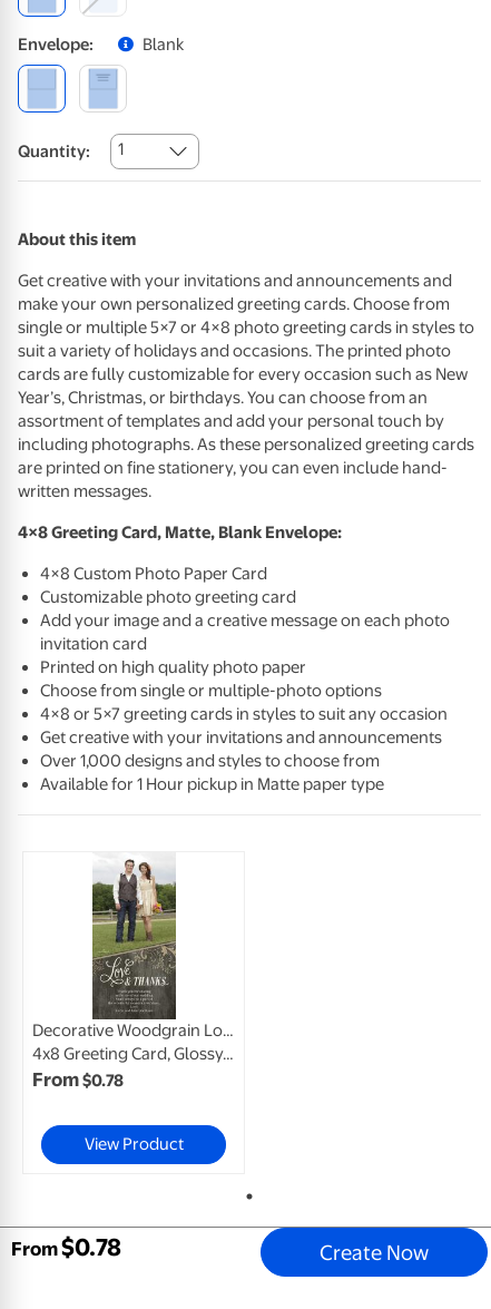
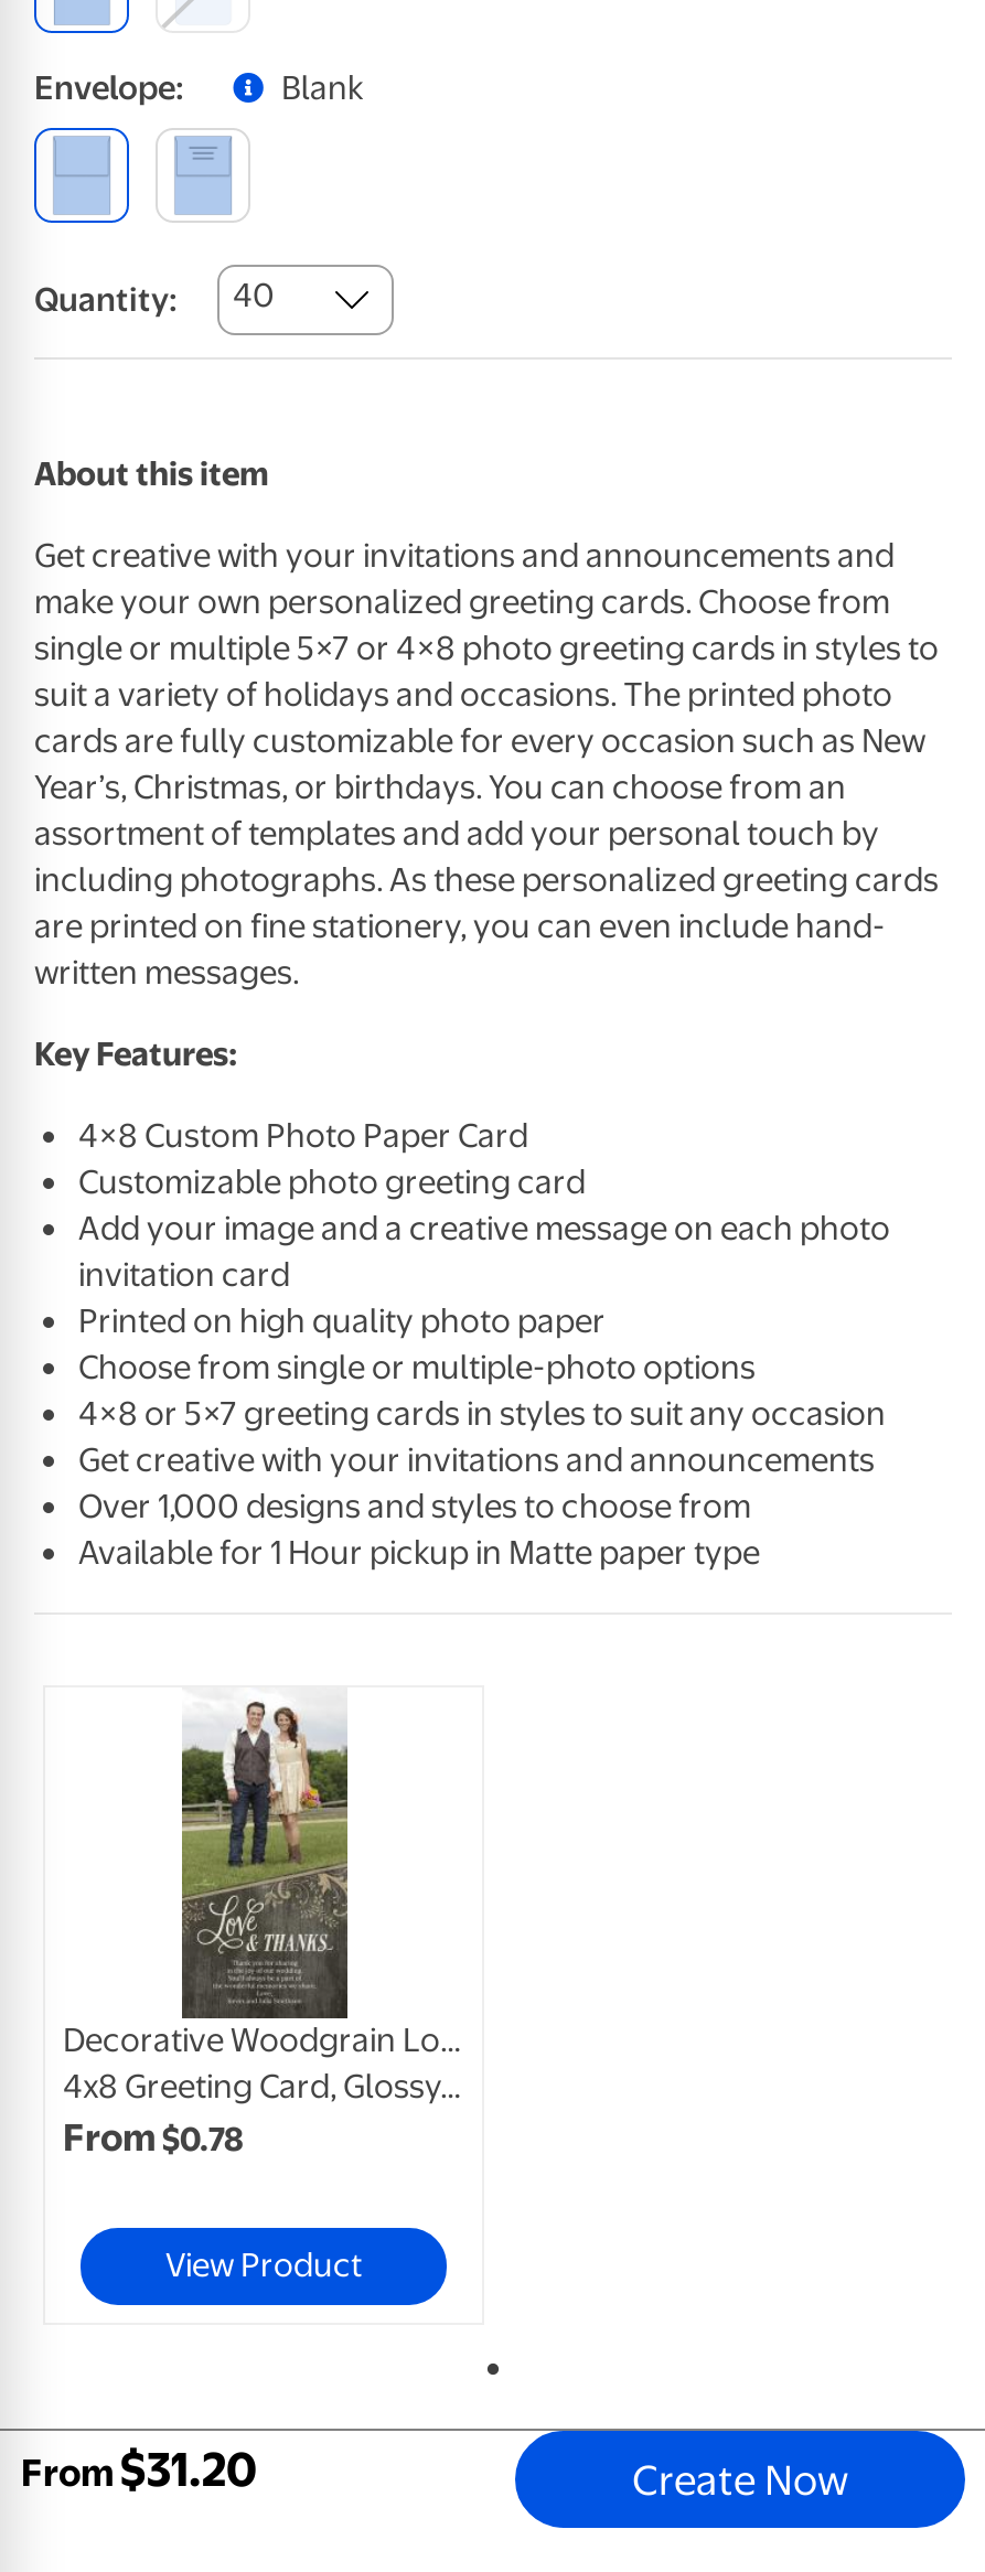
[18,139,124,162] Quantity: 1 -> [34,275,275,321] Quantity: 40
[18,523,342,543] 4×8 Greeting Card, Matte, Blank Envelope: -> [34,1035,237,1075] Key Features:
[61,1233,121,1261] $0.78 -> [120,2442,257,2497] $31.20

